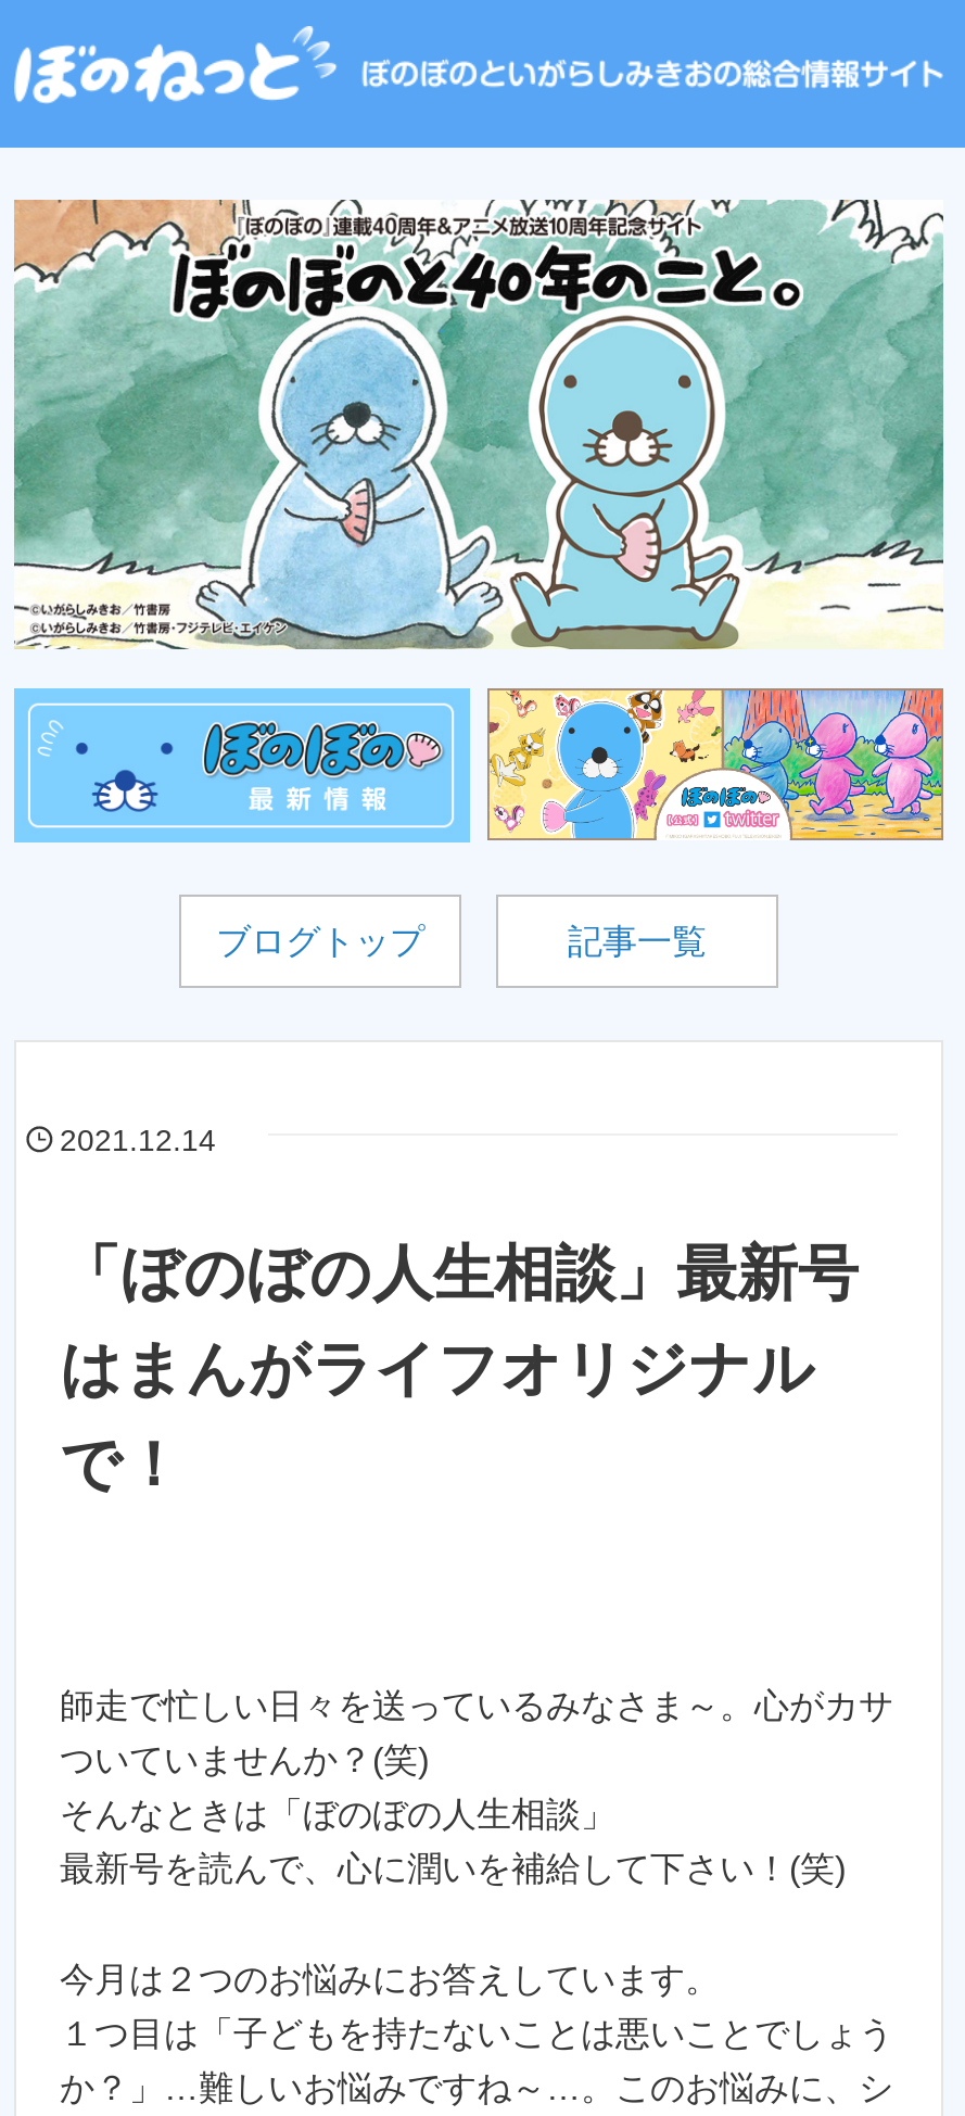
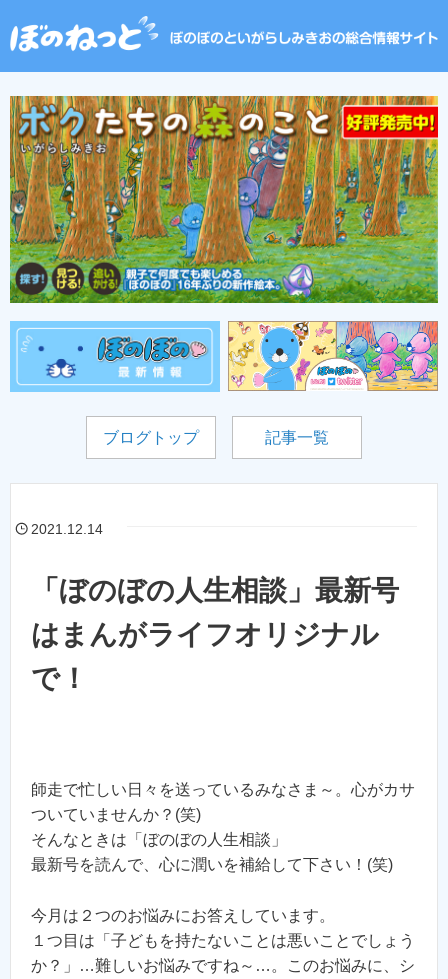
[12,198,945,651] [image] -> [9,95,439,304] [image]

